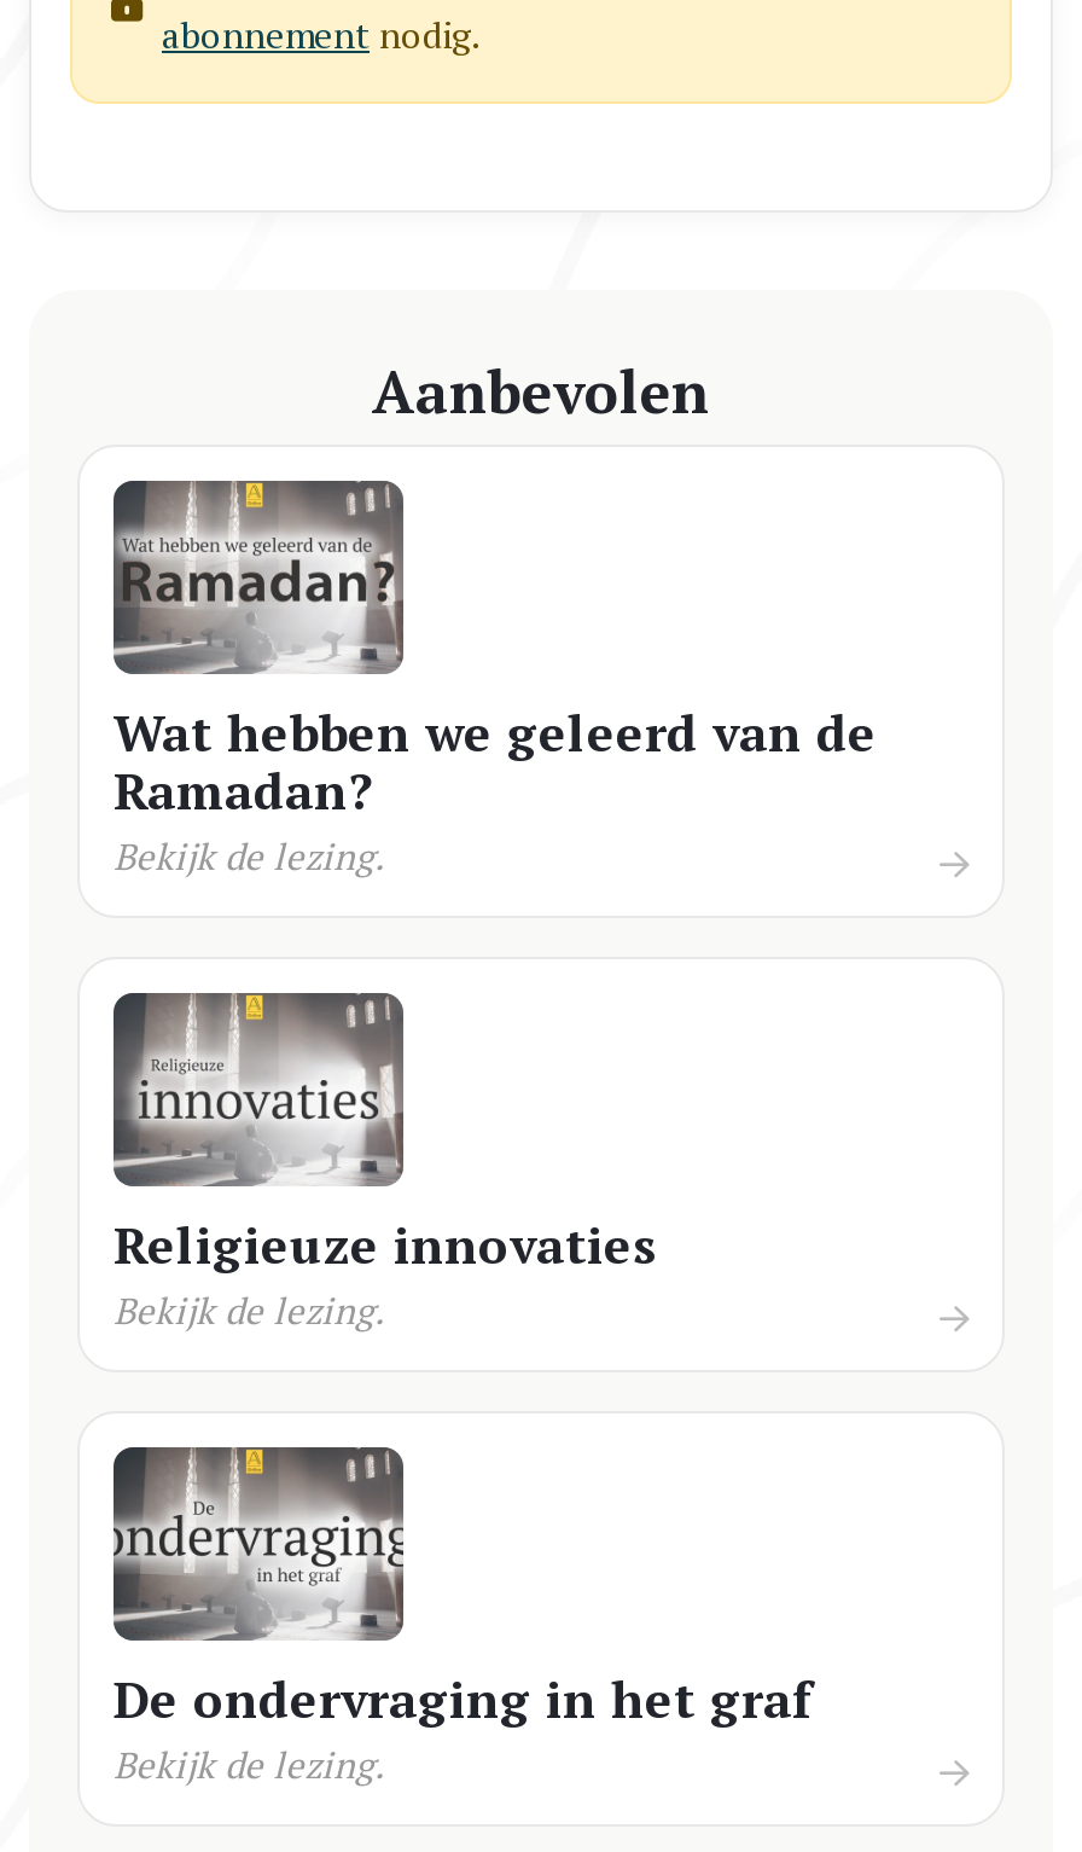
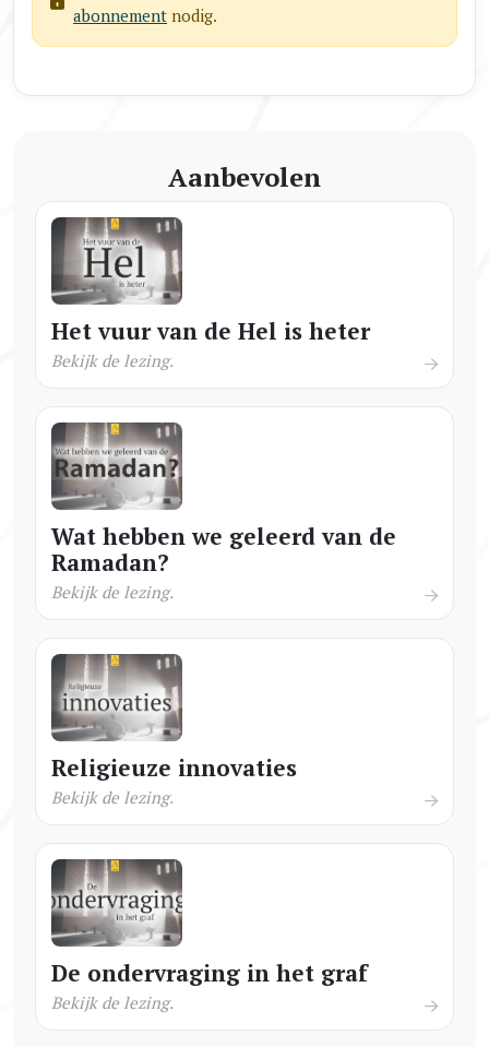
none -> [51,238,370,371] [image] | Het vuur van de Hel is heter | Bekijk de lezing.

